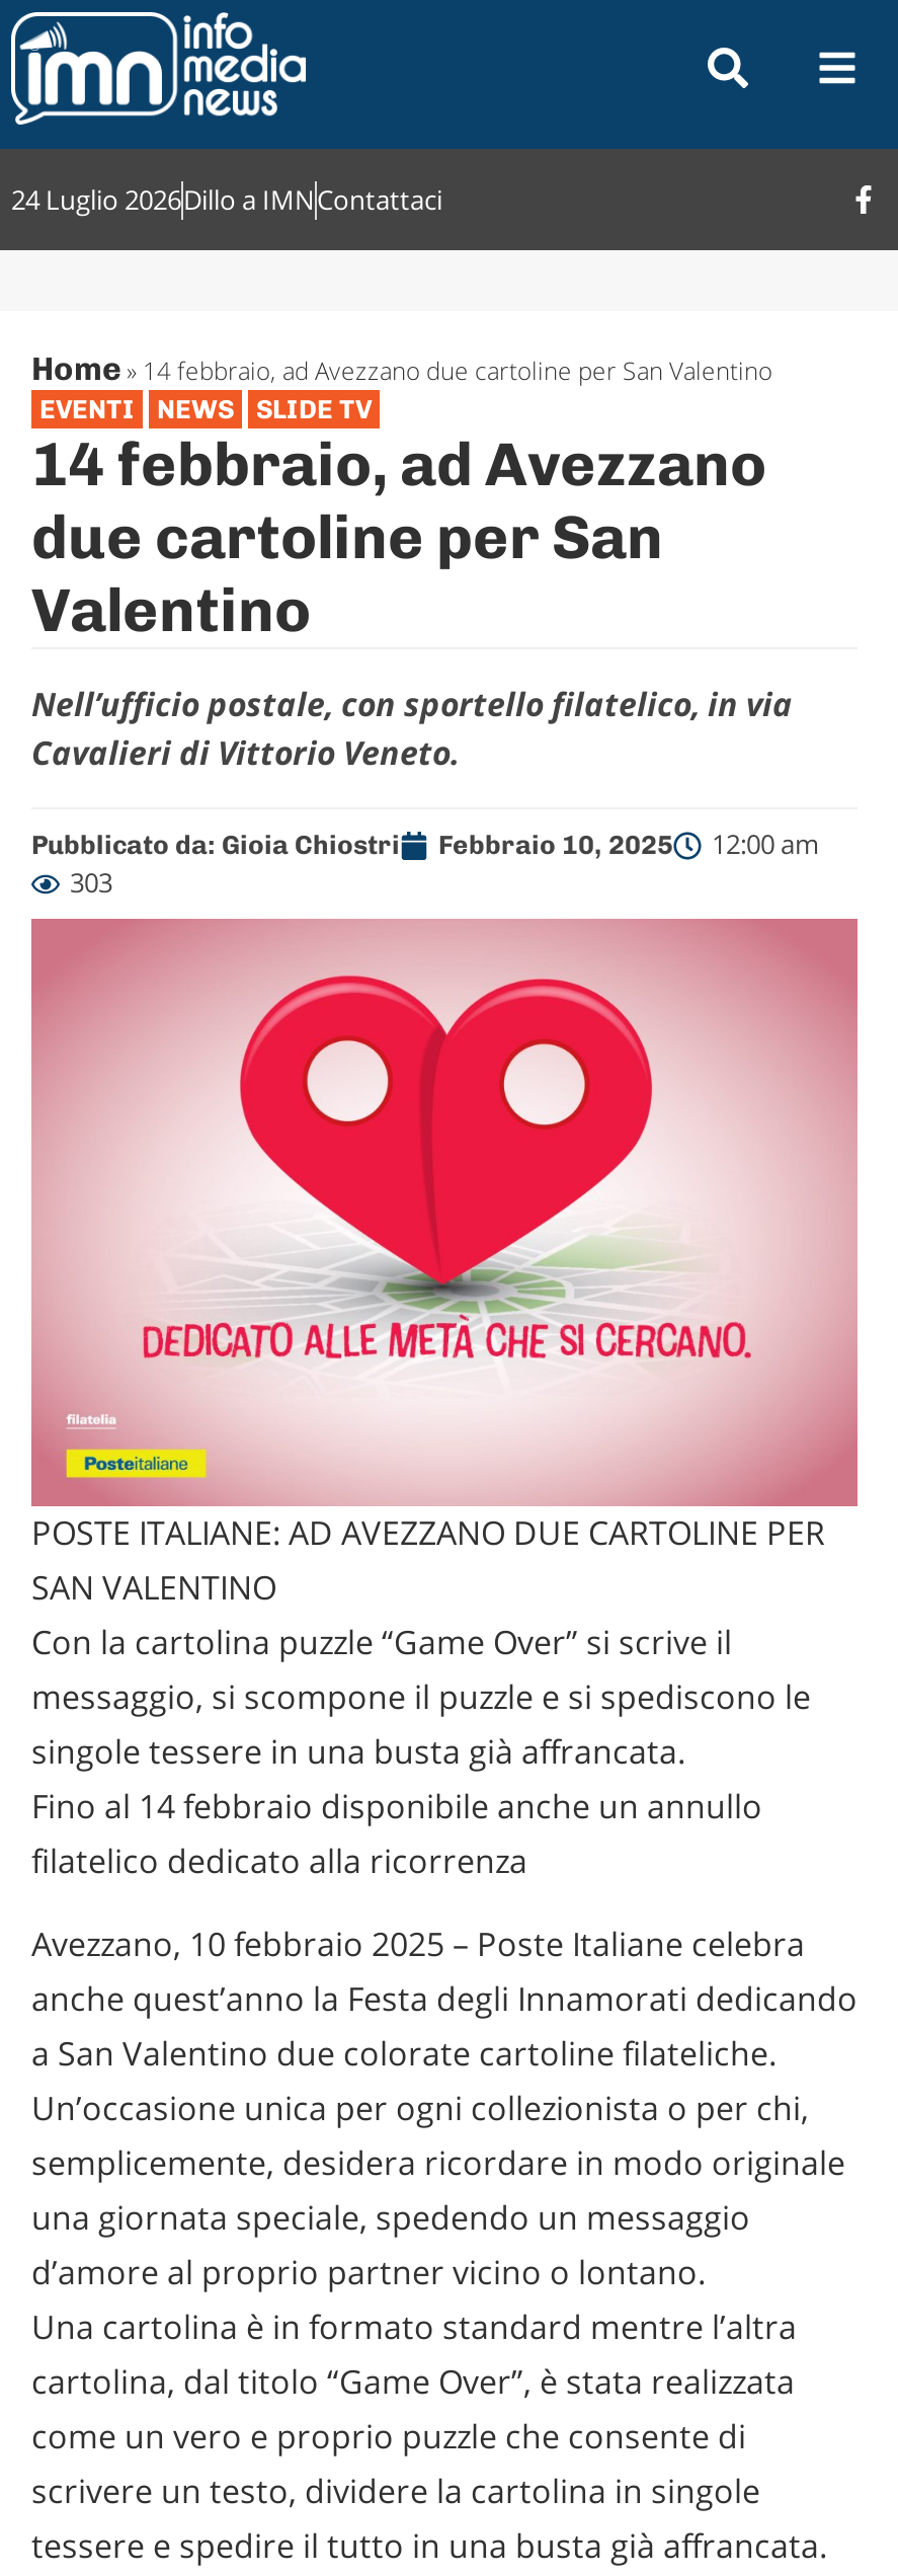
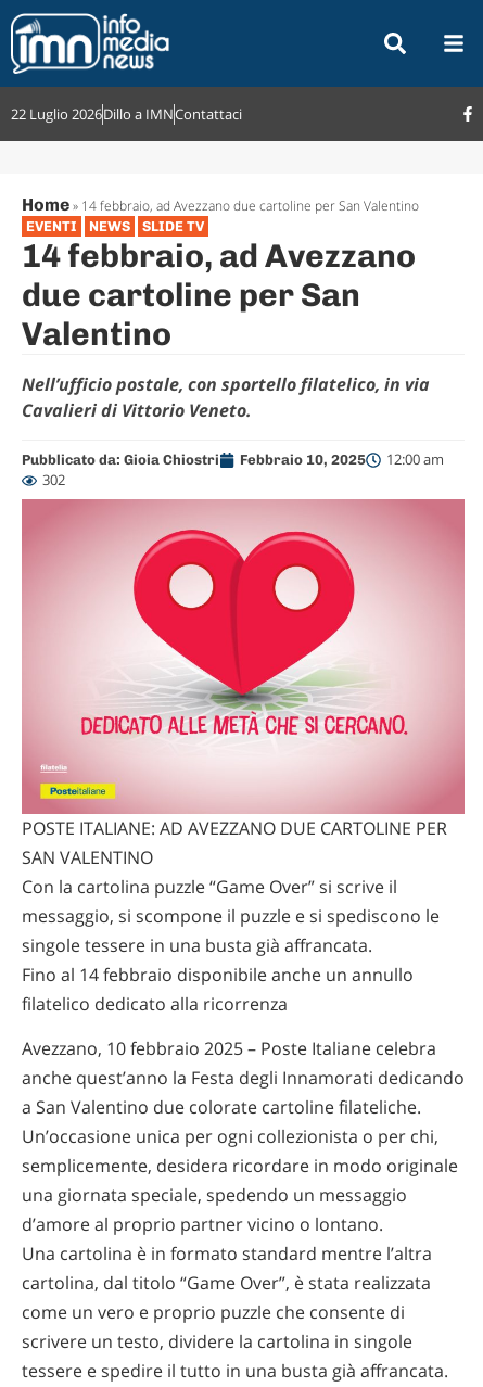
[11,180,442,217] 24 Luglio 2026Dillo a IMNContattaci -> [11,104,242,123] 22 Luglio 2026Dillo a IMNContattaci
[70,864,112,901] 303 -> [42,470,65,489] 302

